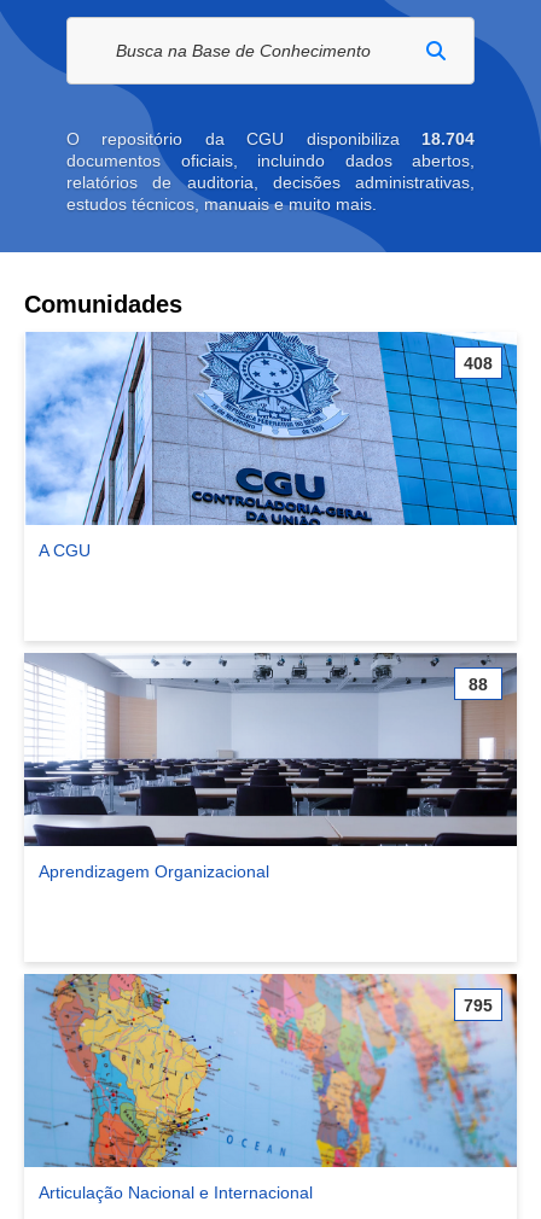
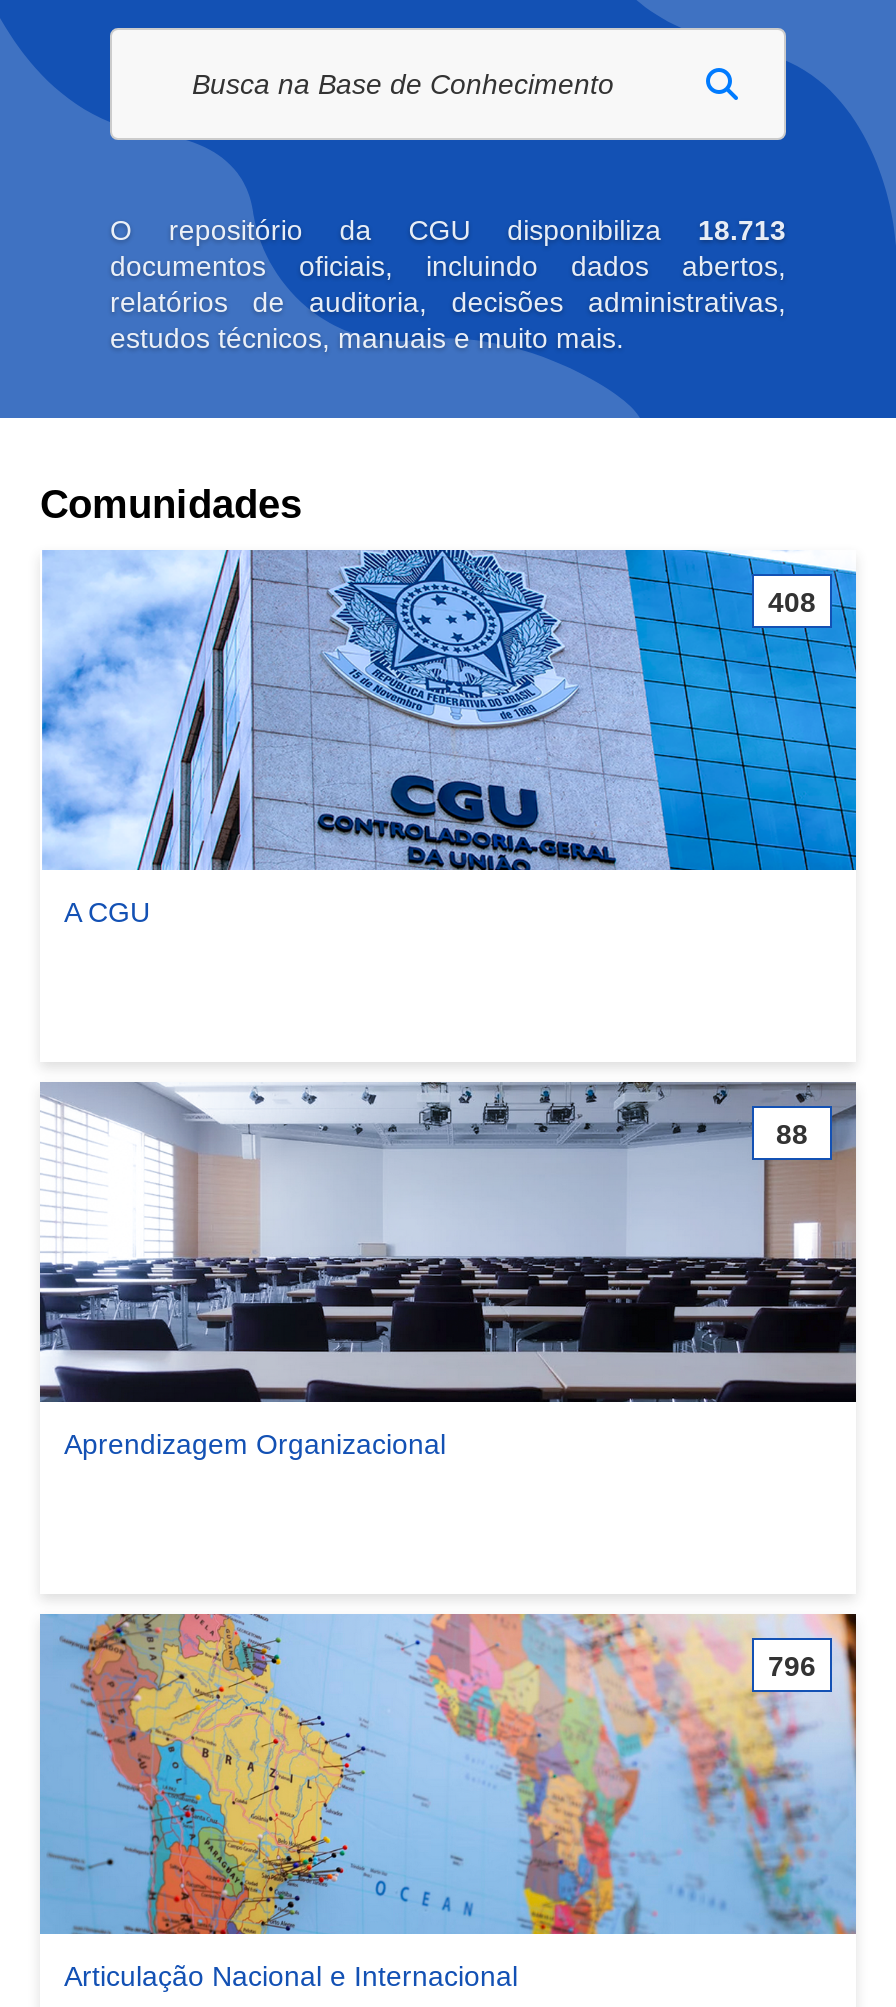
[66,129,475,148] O repositório da CGU disponibiliza 18.704 -> [110,214,786,246] O repositório da CGU disponibiliza 18.713
[464,995,493,1014] 795 -> [768,1649,816,1681] 796

